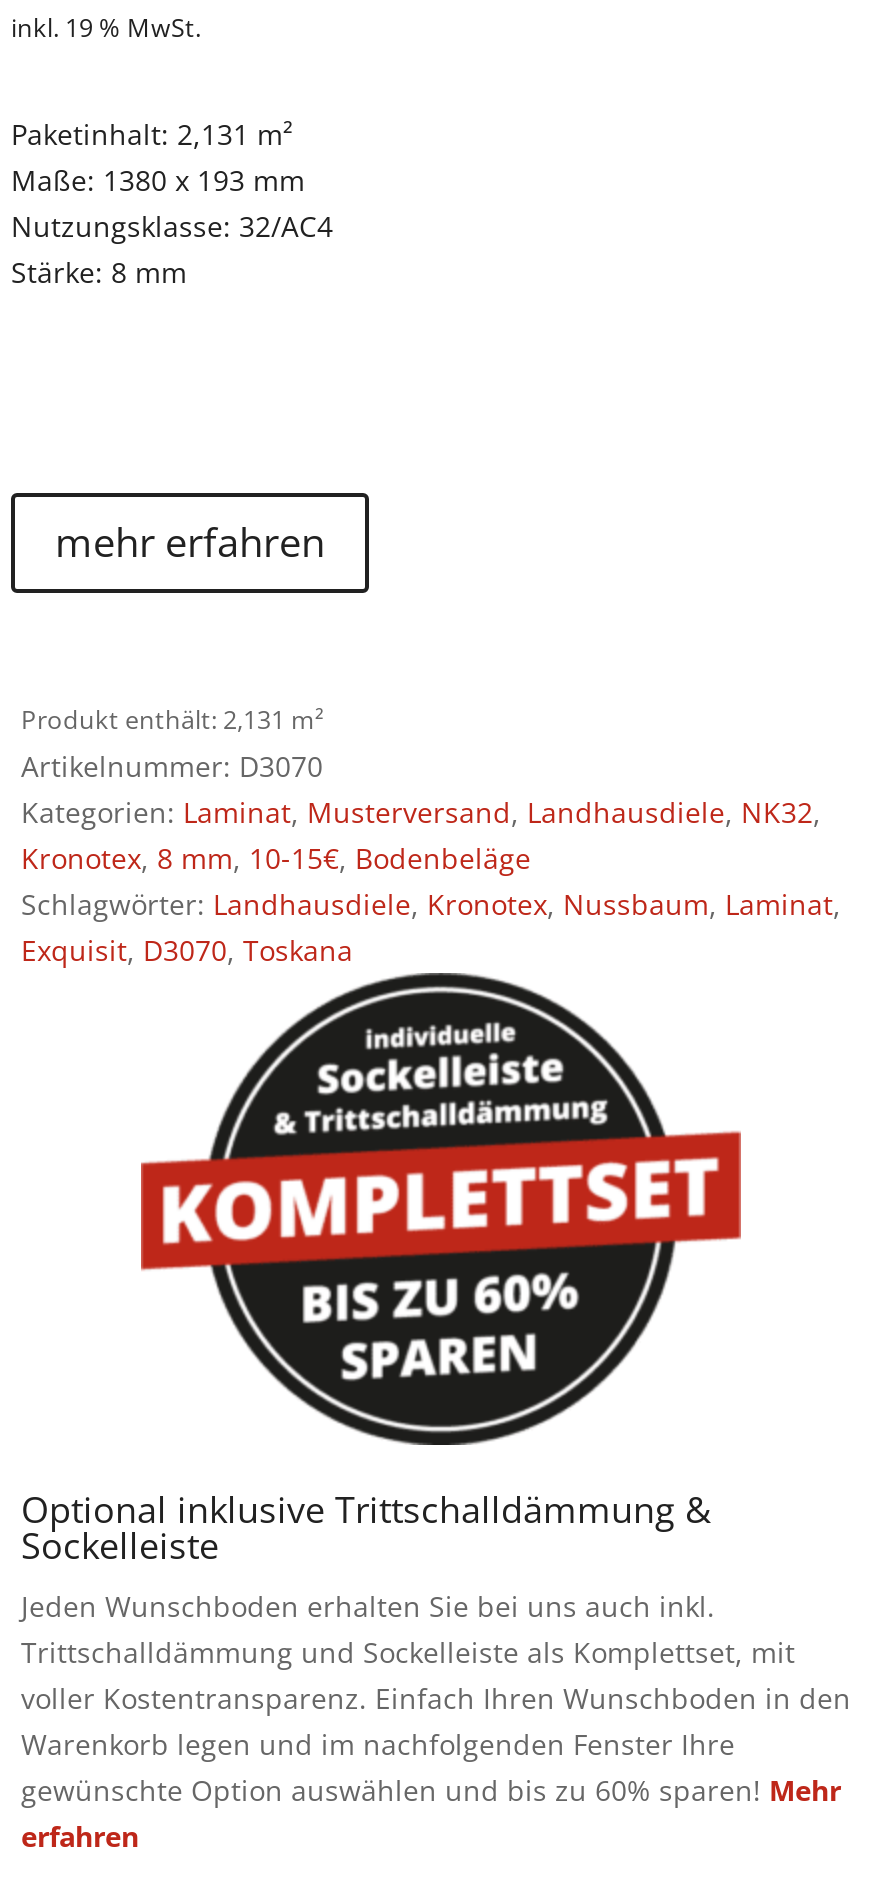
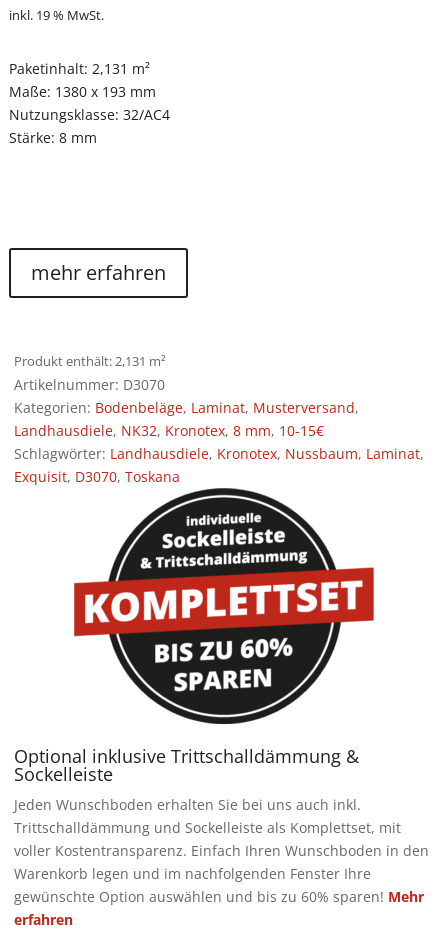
[21,793,821,877] Kategorien: Laminat, Musterversand, Landhausdiele, NK32, | Kronotex, 8 mm, 10-15€, Bodenbeläge -> [14,398,359,440] Kategorien: Bodenbeläge, Laminat, Musterversand, | Landhausdiele, NK32, Kronotex, 8 mm, 10-15€

